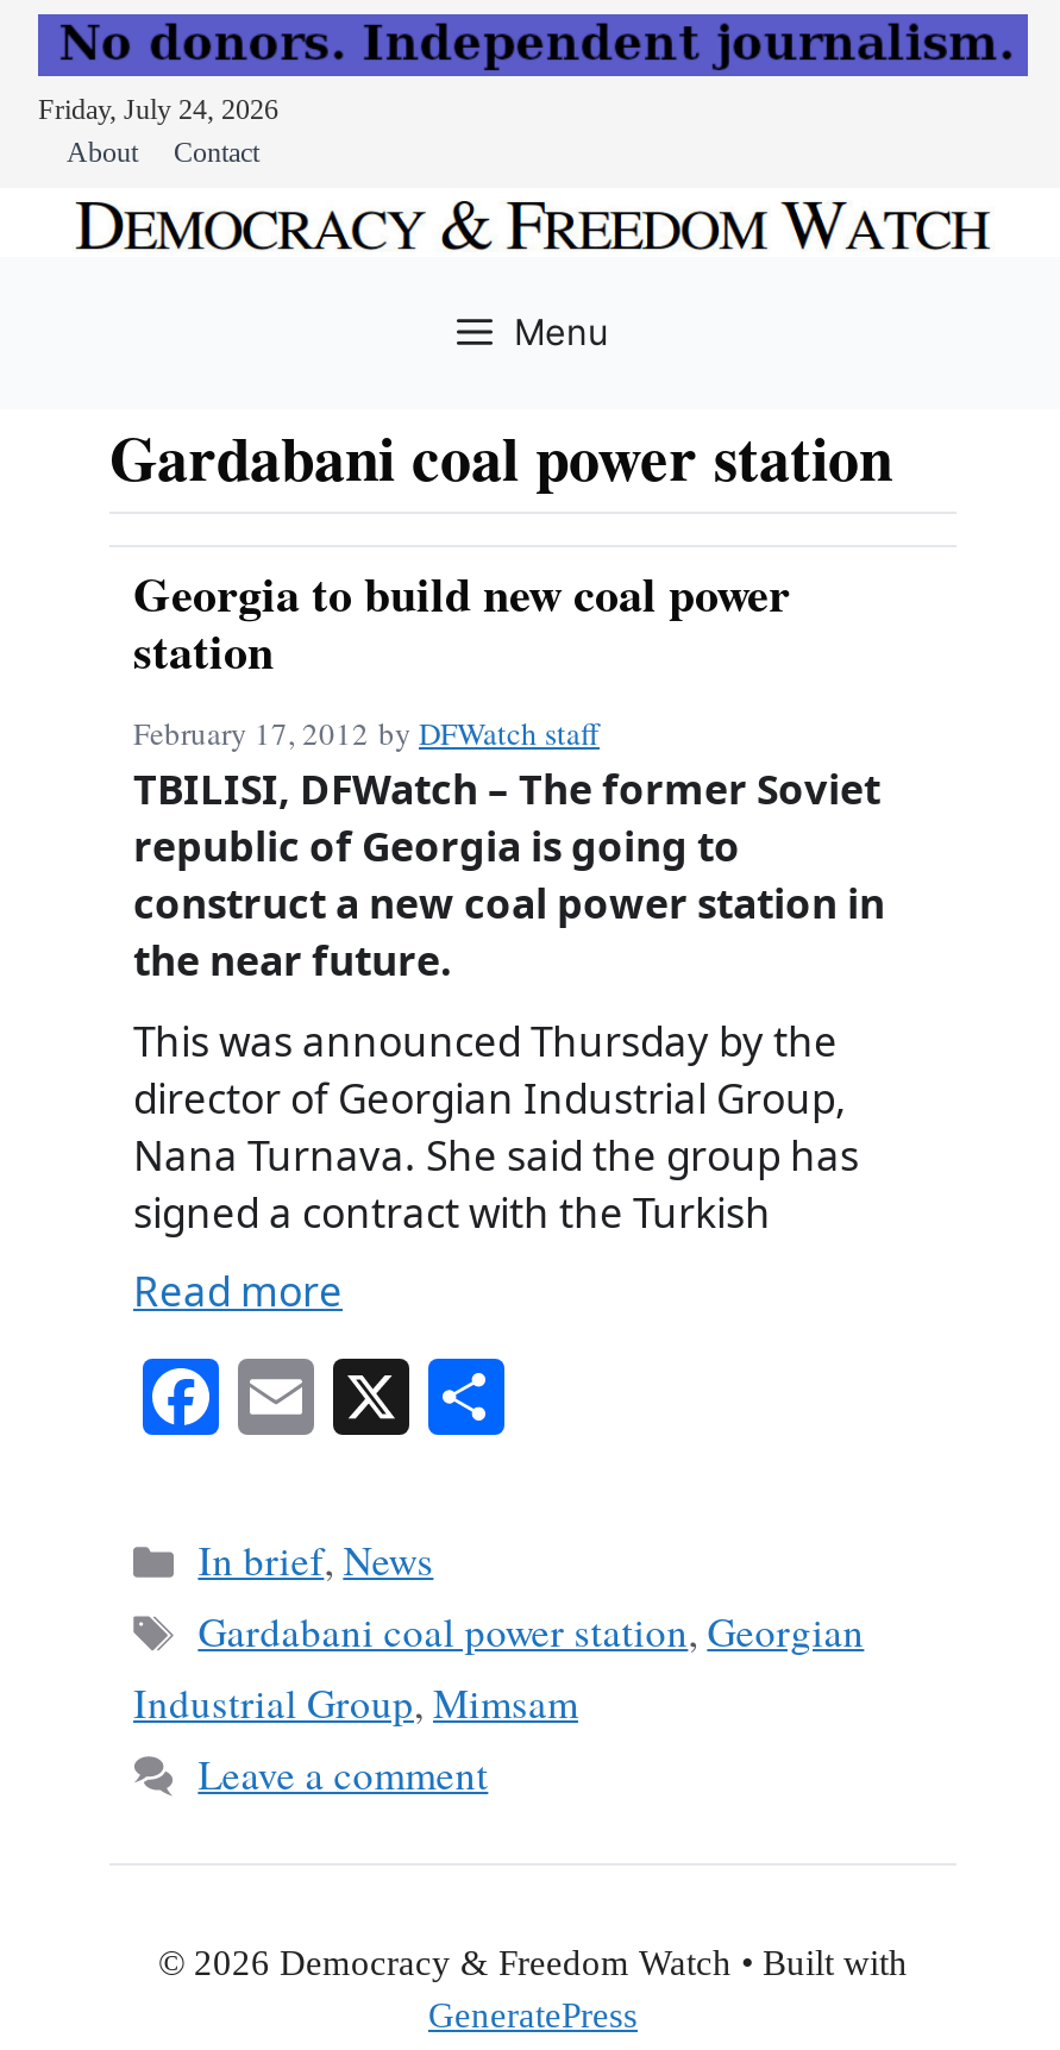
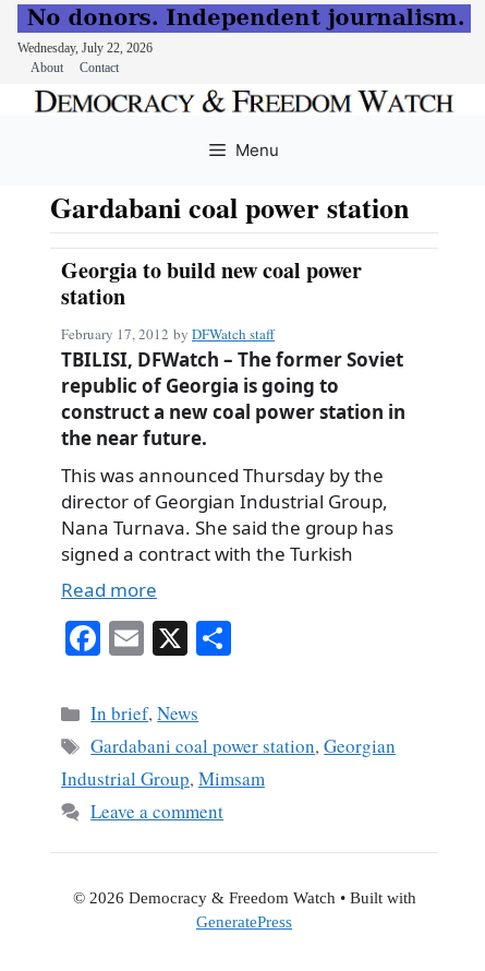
[38,93,278,126] Friday, July 24, 2026 -> [17,40,153,56] Wednesday, July 22, 2026

